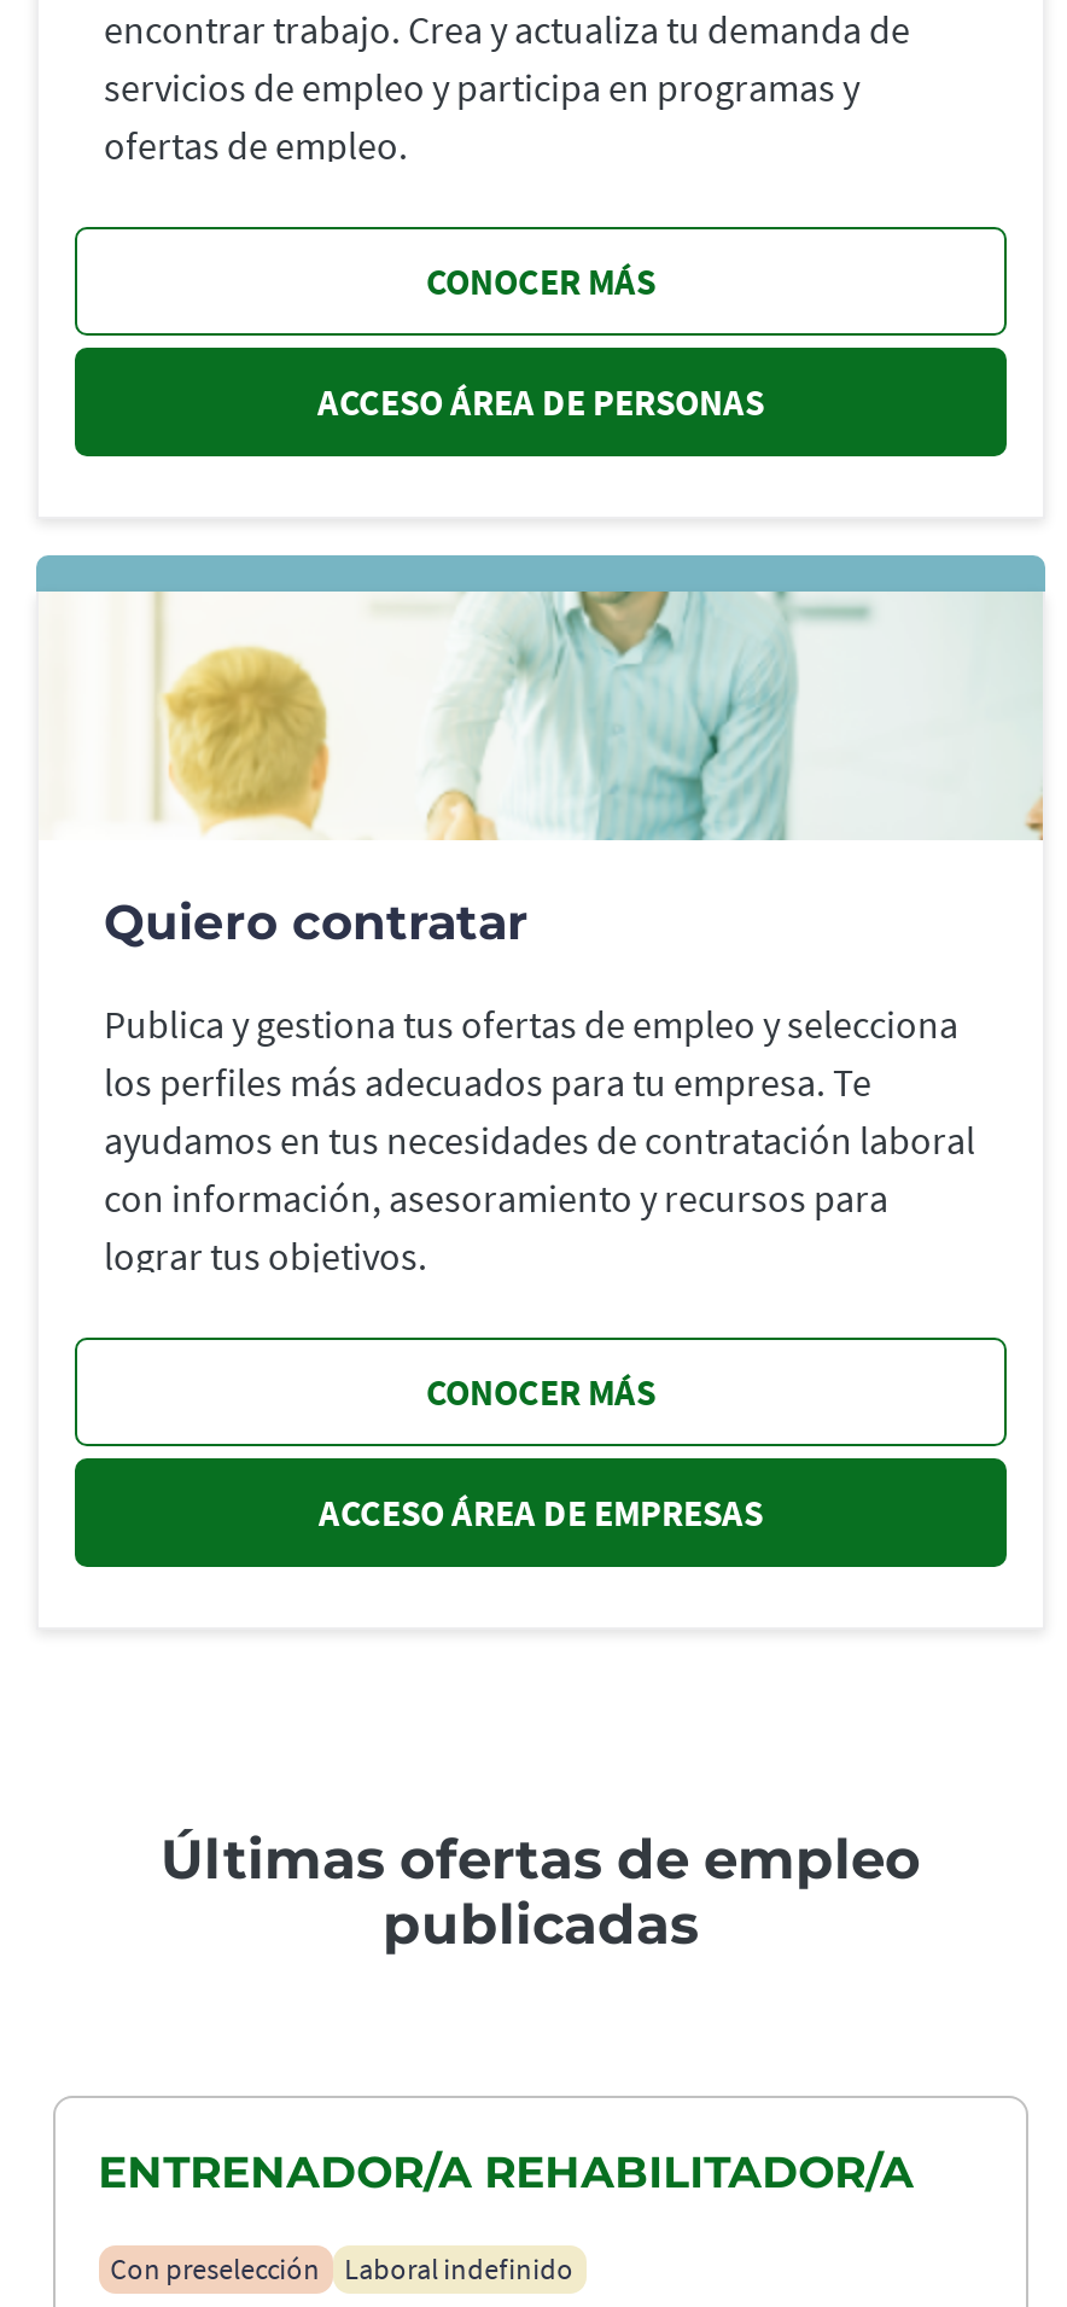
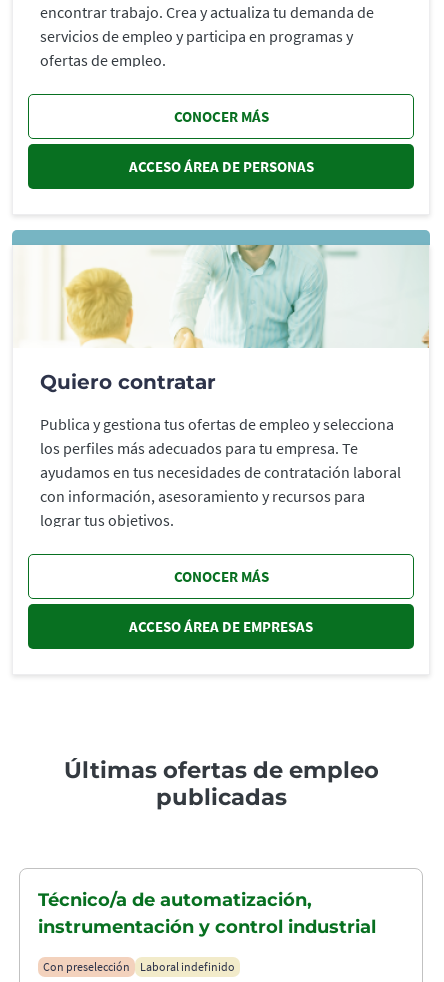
[98,2145,914,2199] ENTRENADOR/A REHABILITADOR/A -> [38,889,376,938] Técnico/a de automatización, | instrumentación y control industrial

